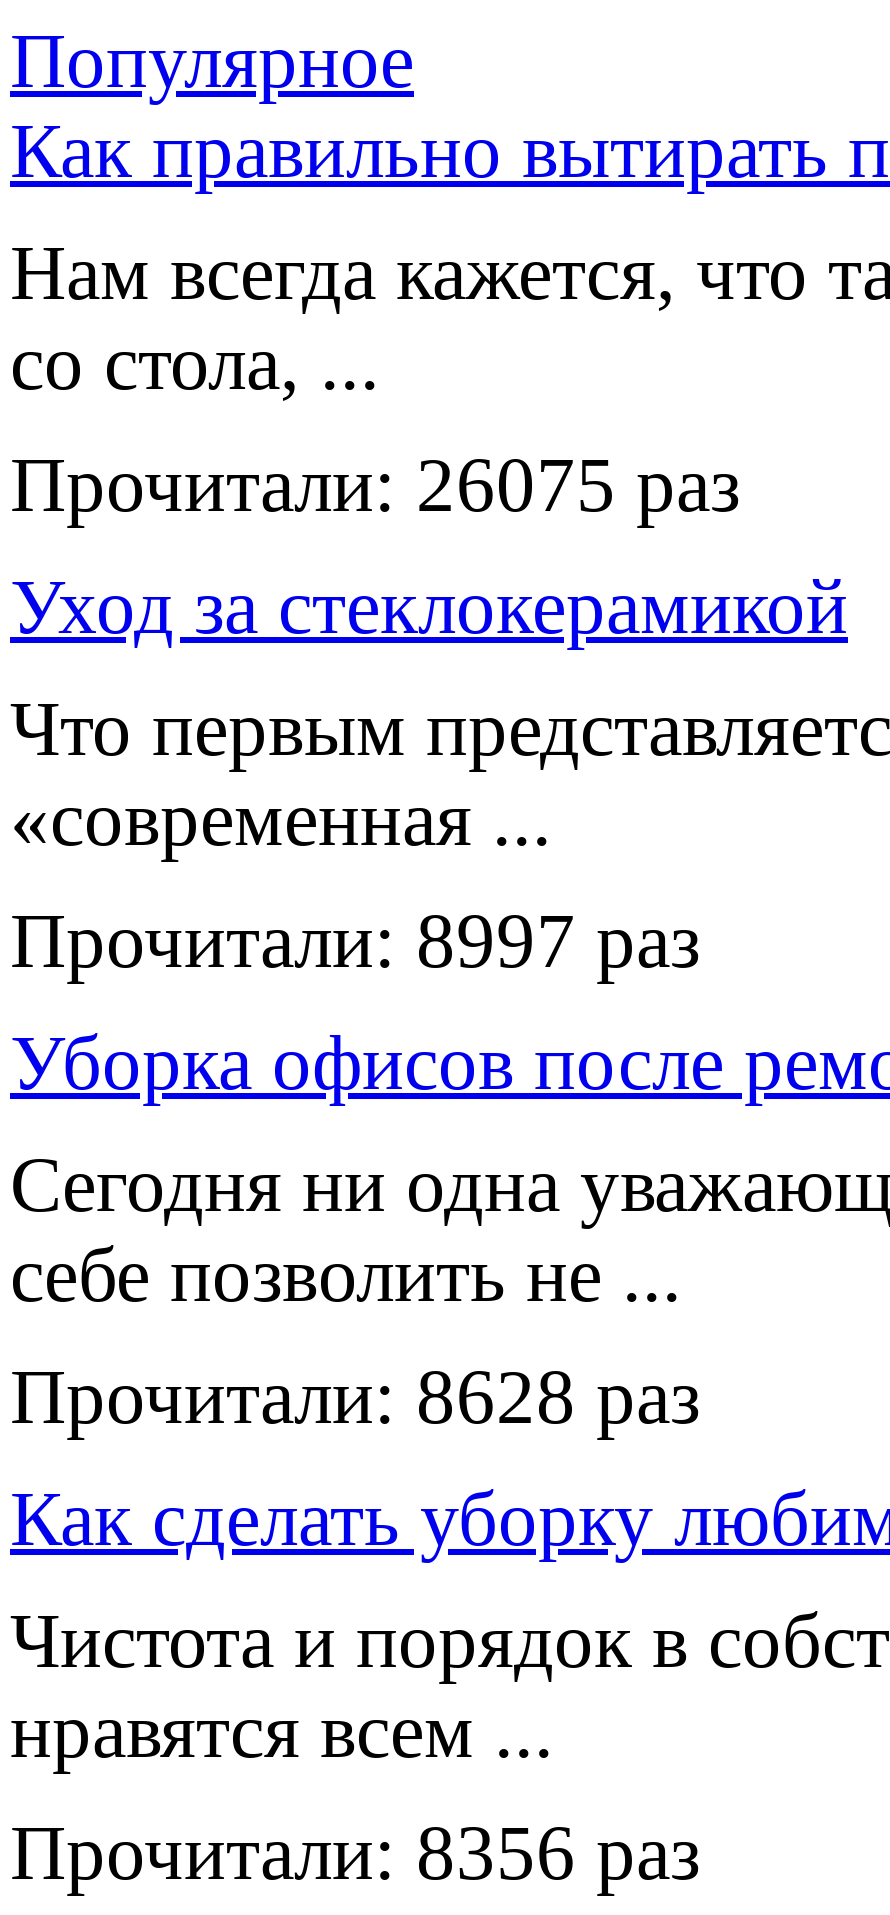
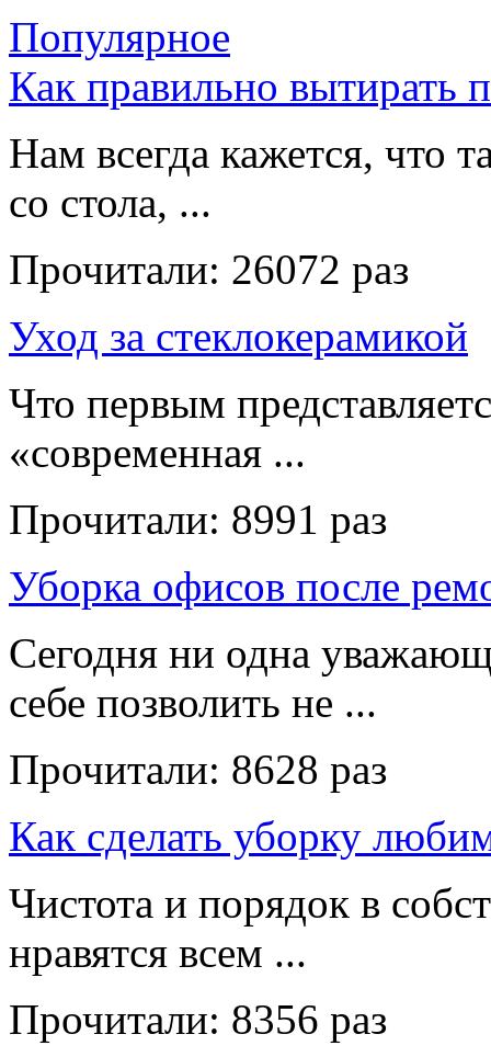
[10,442,740,528] Прочитали: 26075 раз -> [9,246,409,293] Прочитали: 26072 раз
[10,898,700,984] Прочитали: 8997 раз -> [9,496,387,543] Прочитали: 8991 раз

